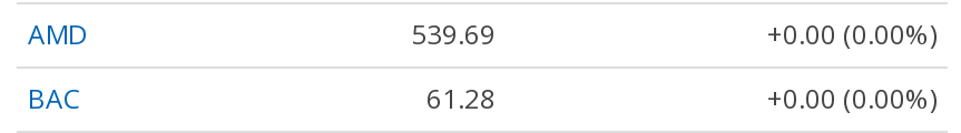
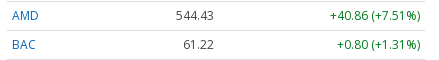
[411,14,496,52] 539.69 -> [176,6,214,23] 544.43
[767,14,937,52] +0.00 (0.00%) -> [330,6,420,23] +40.86 (+7.51%)
[426,79,496,116] 61.28 -> [183,35,214,52] 61.22
[767,79,937,116] +0.00 (0.00%) -> [337,35,420,52] +0.80 (+1.31%)

